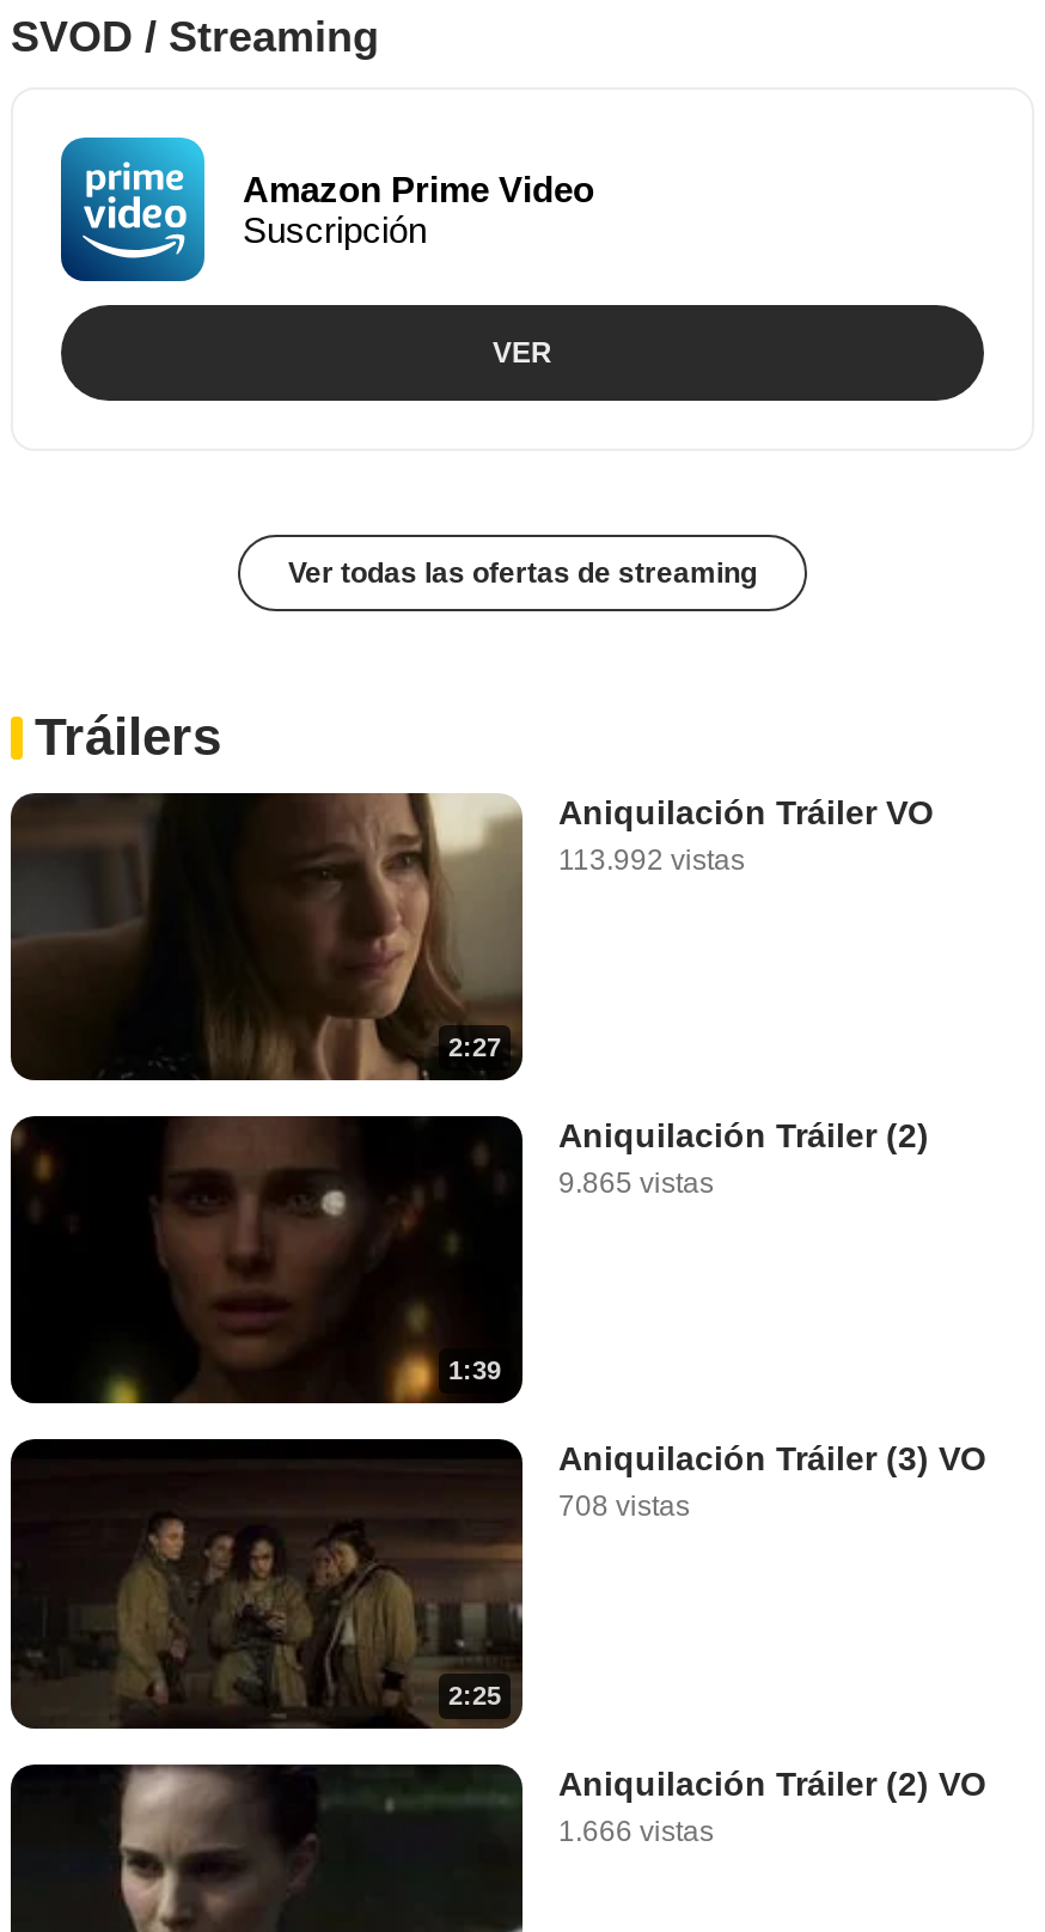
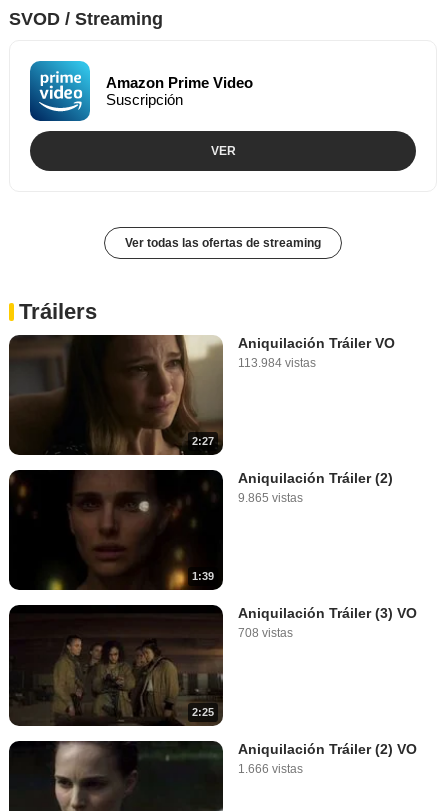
[558,843,745,876] 113.992 vistas -> [238,356,316,370] 113.984 vistas

